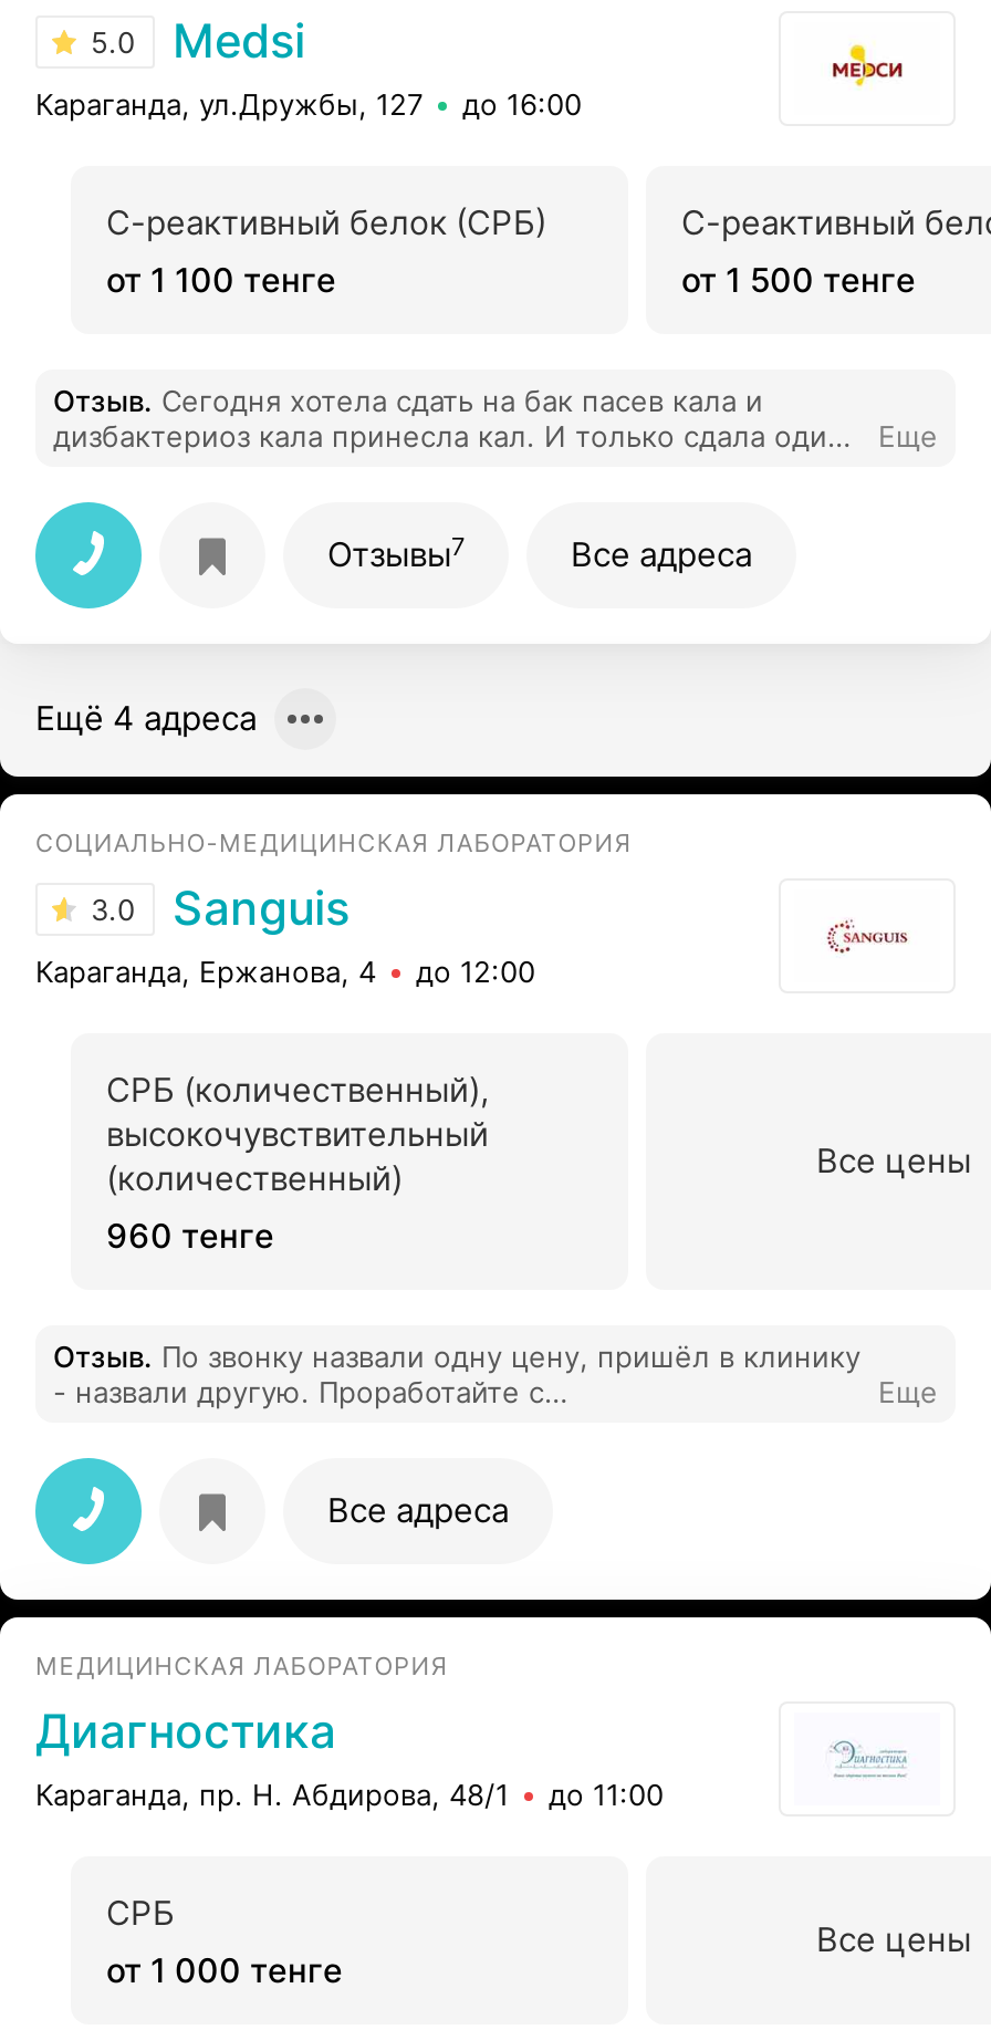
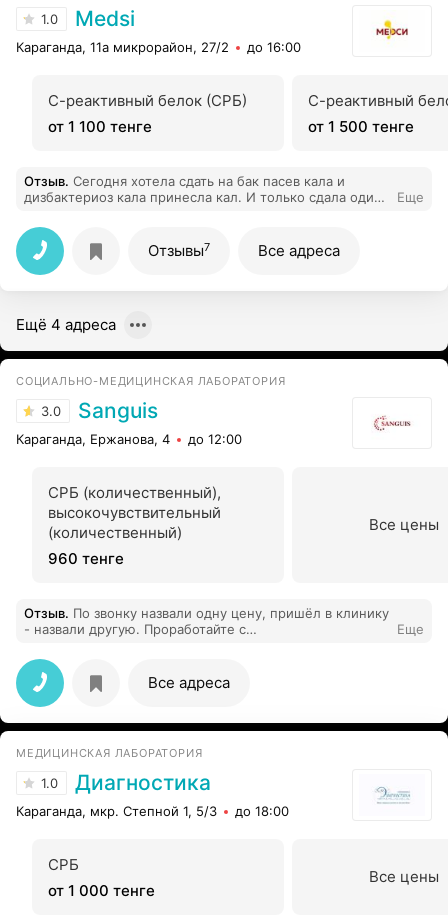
[91,13,305,69] 5.0 Medsi -> [41,6,135,31] 1.0 Medsi
[35,86,423,122] Караганда, ул.Дружбы, 127 -> [16,39,229,55] Караганда, 11а микрорайон, 27/2
none -> [41,775,58,791] 1.0
[35,1777,509,1812] Караганда, пр. Н. Абдирова, 48/1 -> [16,803,217,819] Караганда, мкр. Степной 1, 5/3
[549,1777,664,1812] до 11:00 -> [235,803,289,819] до 18:00

